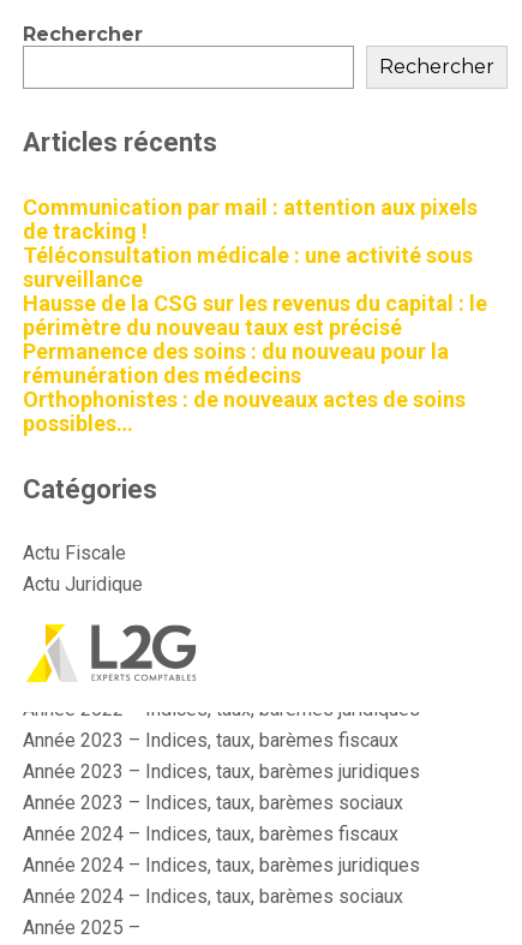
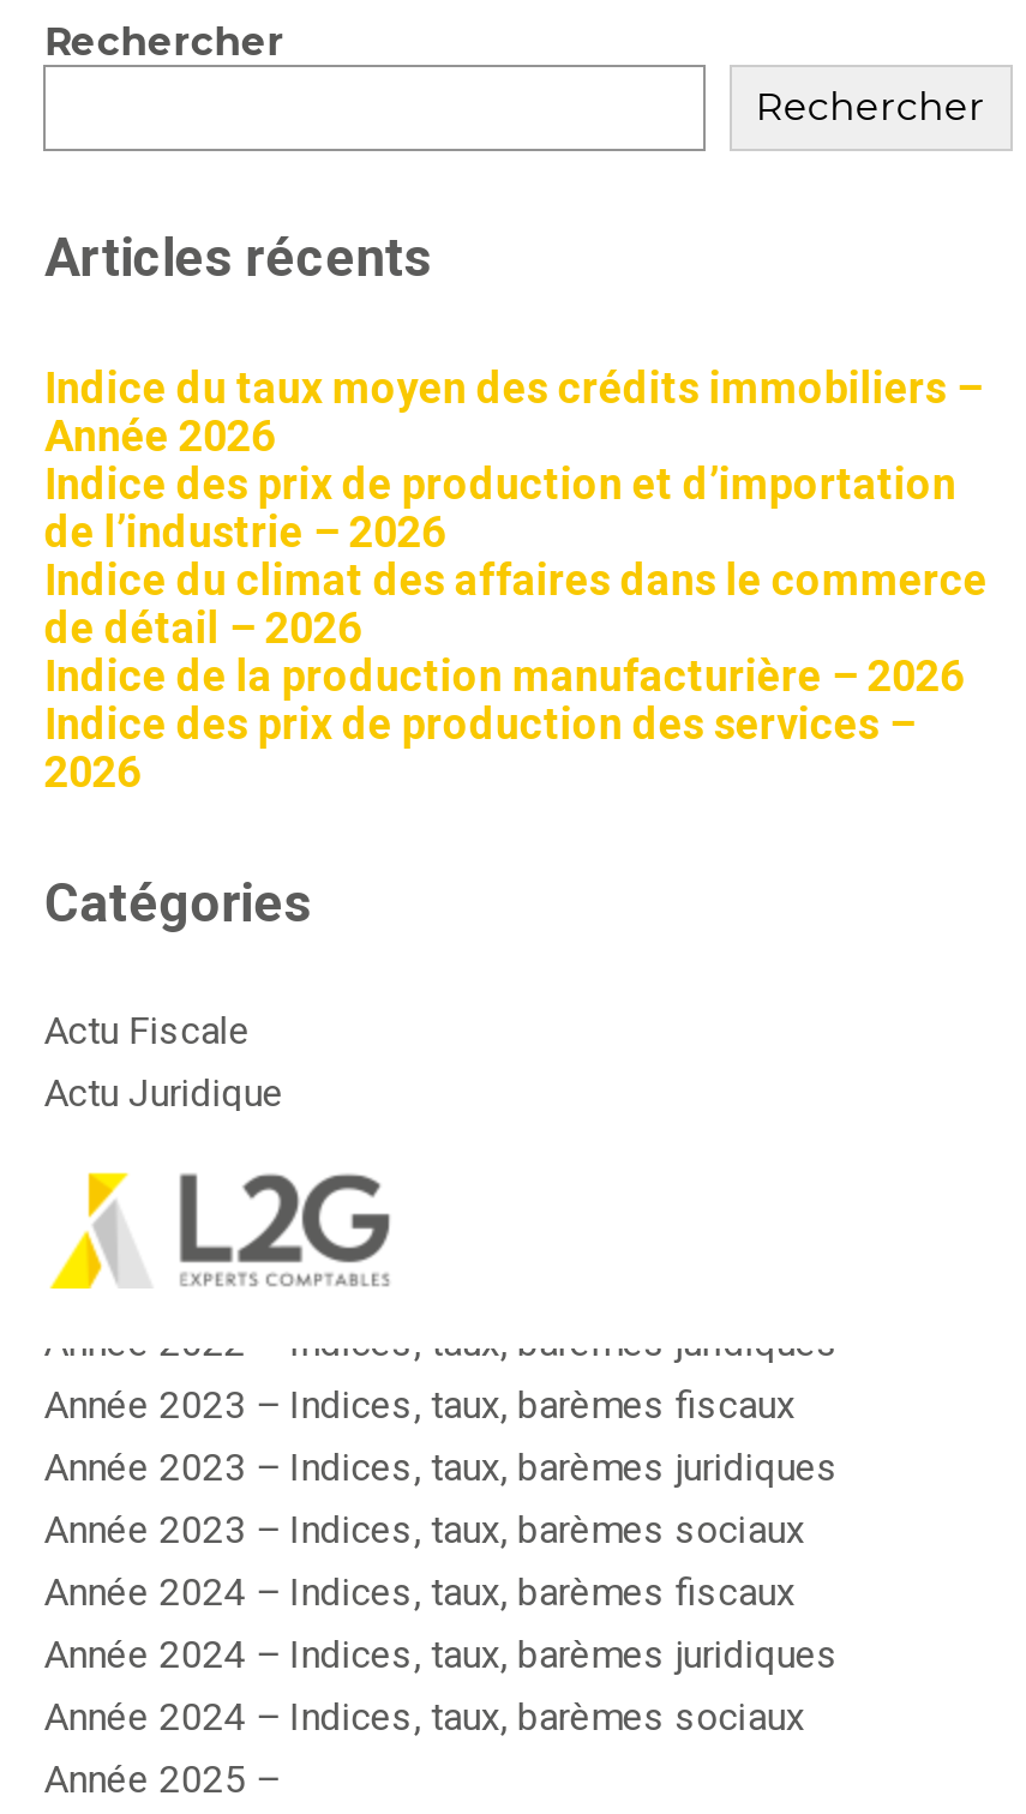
[23,195,488,436] Communication par mail : attention aux pixels | de tracking ! | Téléconsultation médicale : une activité sous | surveillance | Hausse de la CSG sur les revenus du capital : le | périmètre du nouveau taux est précisé | Permanence des soins : du nouveau pour la | rémunération des médecins | Orthophonistes : de nouveaux actes de soins | possibles… -> [44,363,987,797] Indice du taux moyen des crédits immobiliers – | Année 2026 | Indice des prix de production et d’importation | de l’industrie – 2026 | Indice du climat des affaires dans le commerce | de détail – 2026 | Indice de la production manufacturière – 2026 | Indice des prix de production des services – | 2026

